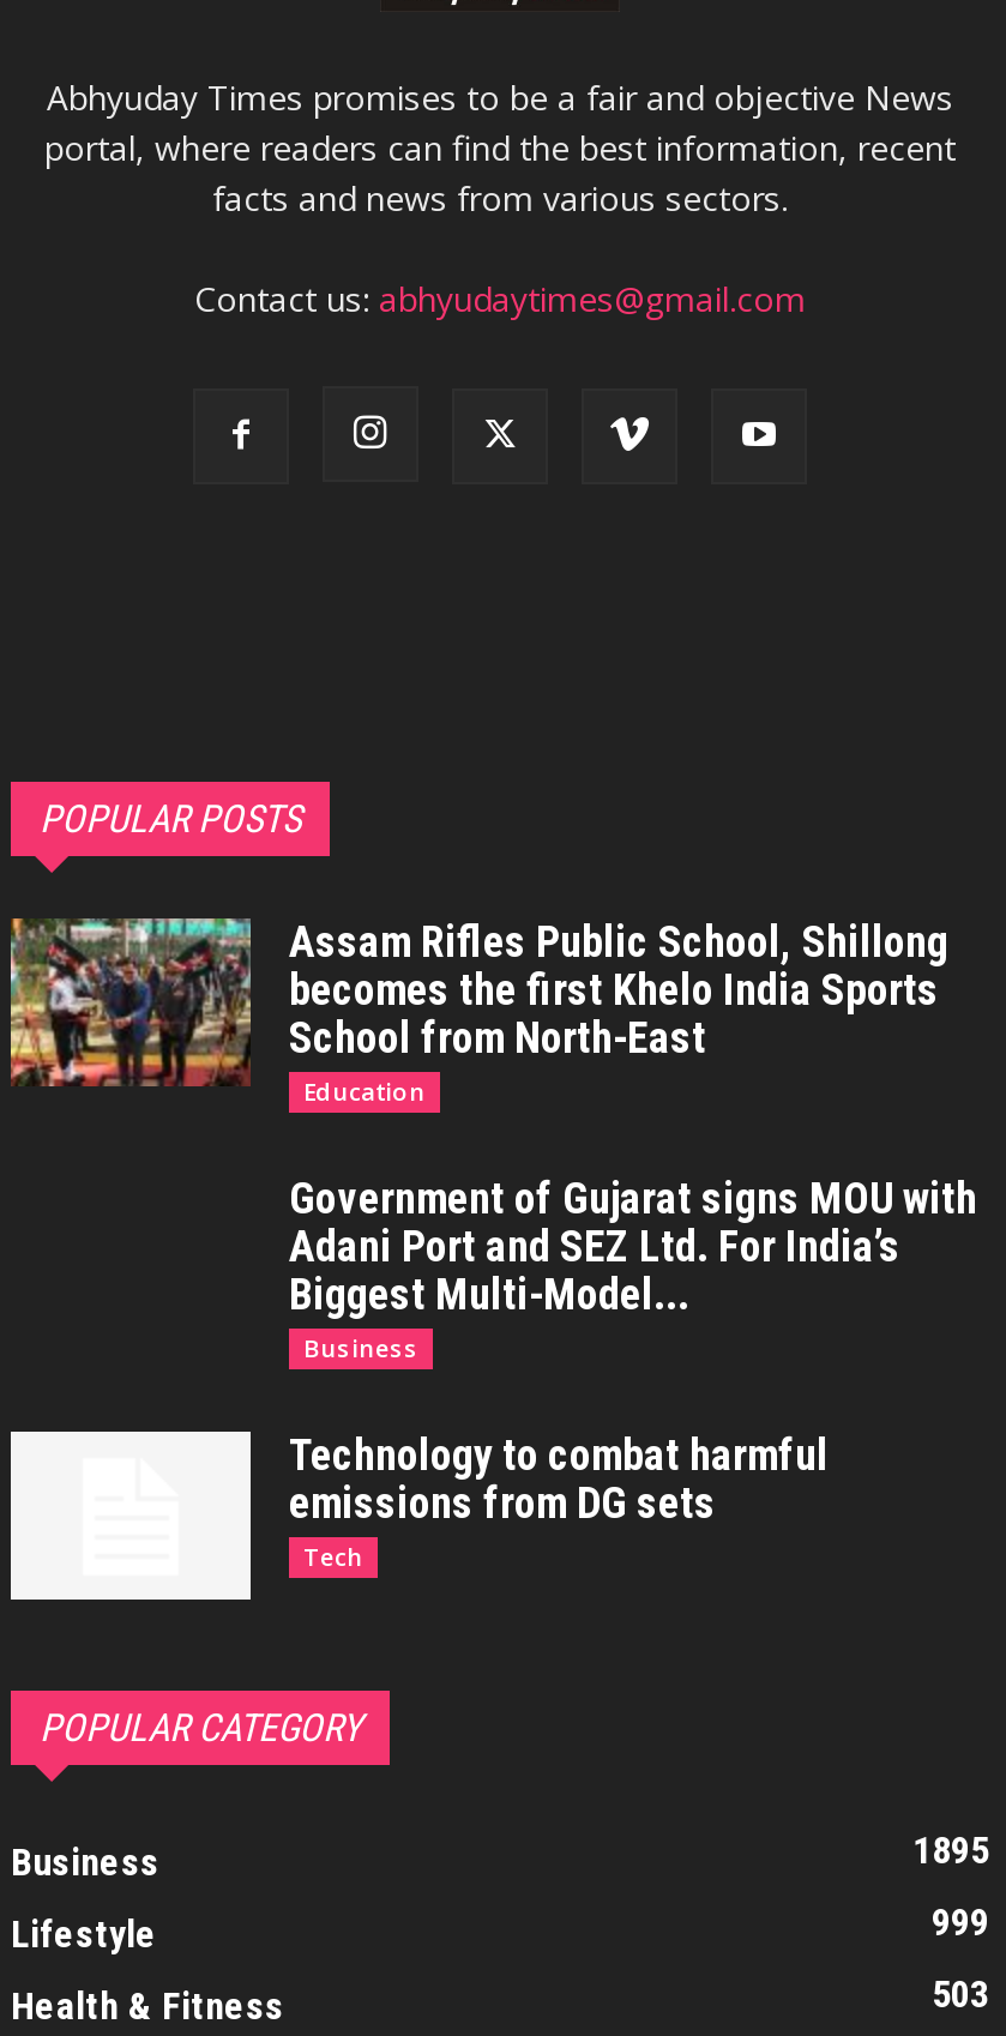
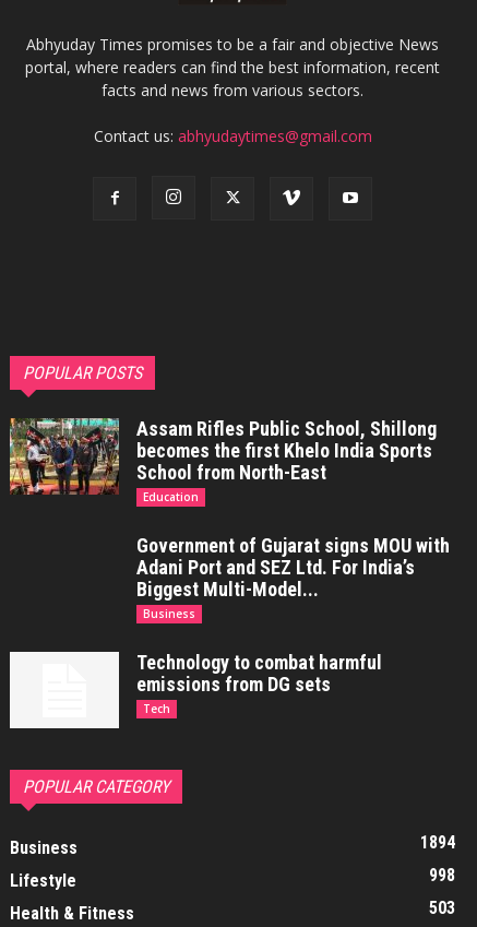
[912,1828,989,1873] 1895 -> [420,832,455,853] 1894
[932,1900,989,1945] 999 -> [429,865,455,886] 998

